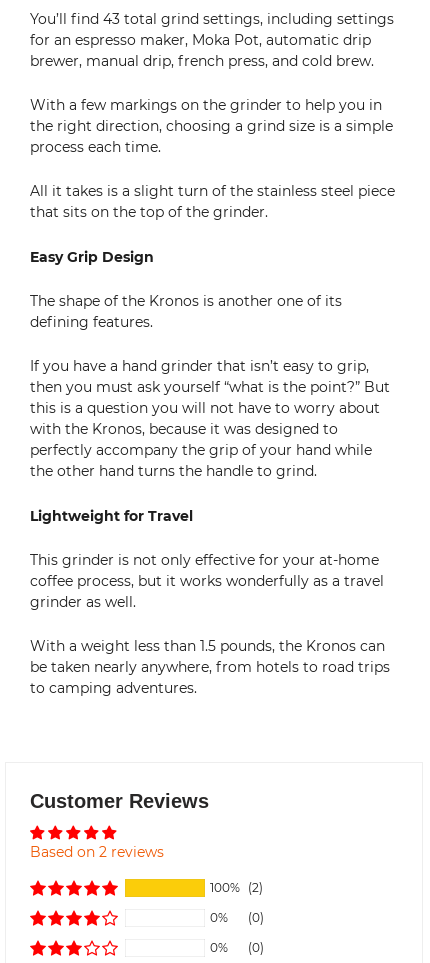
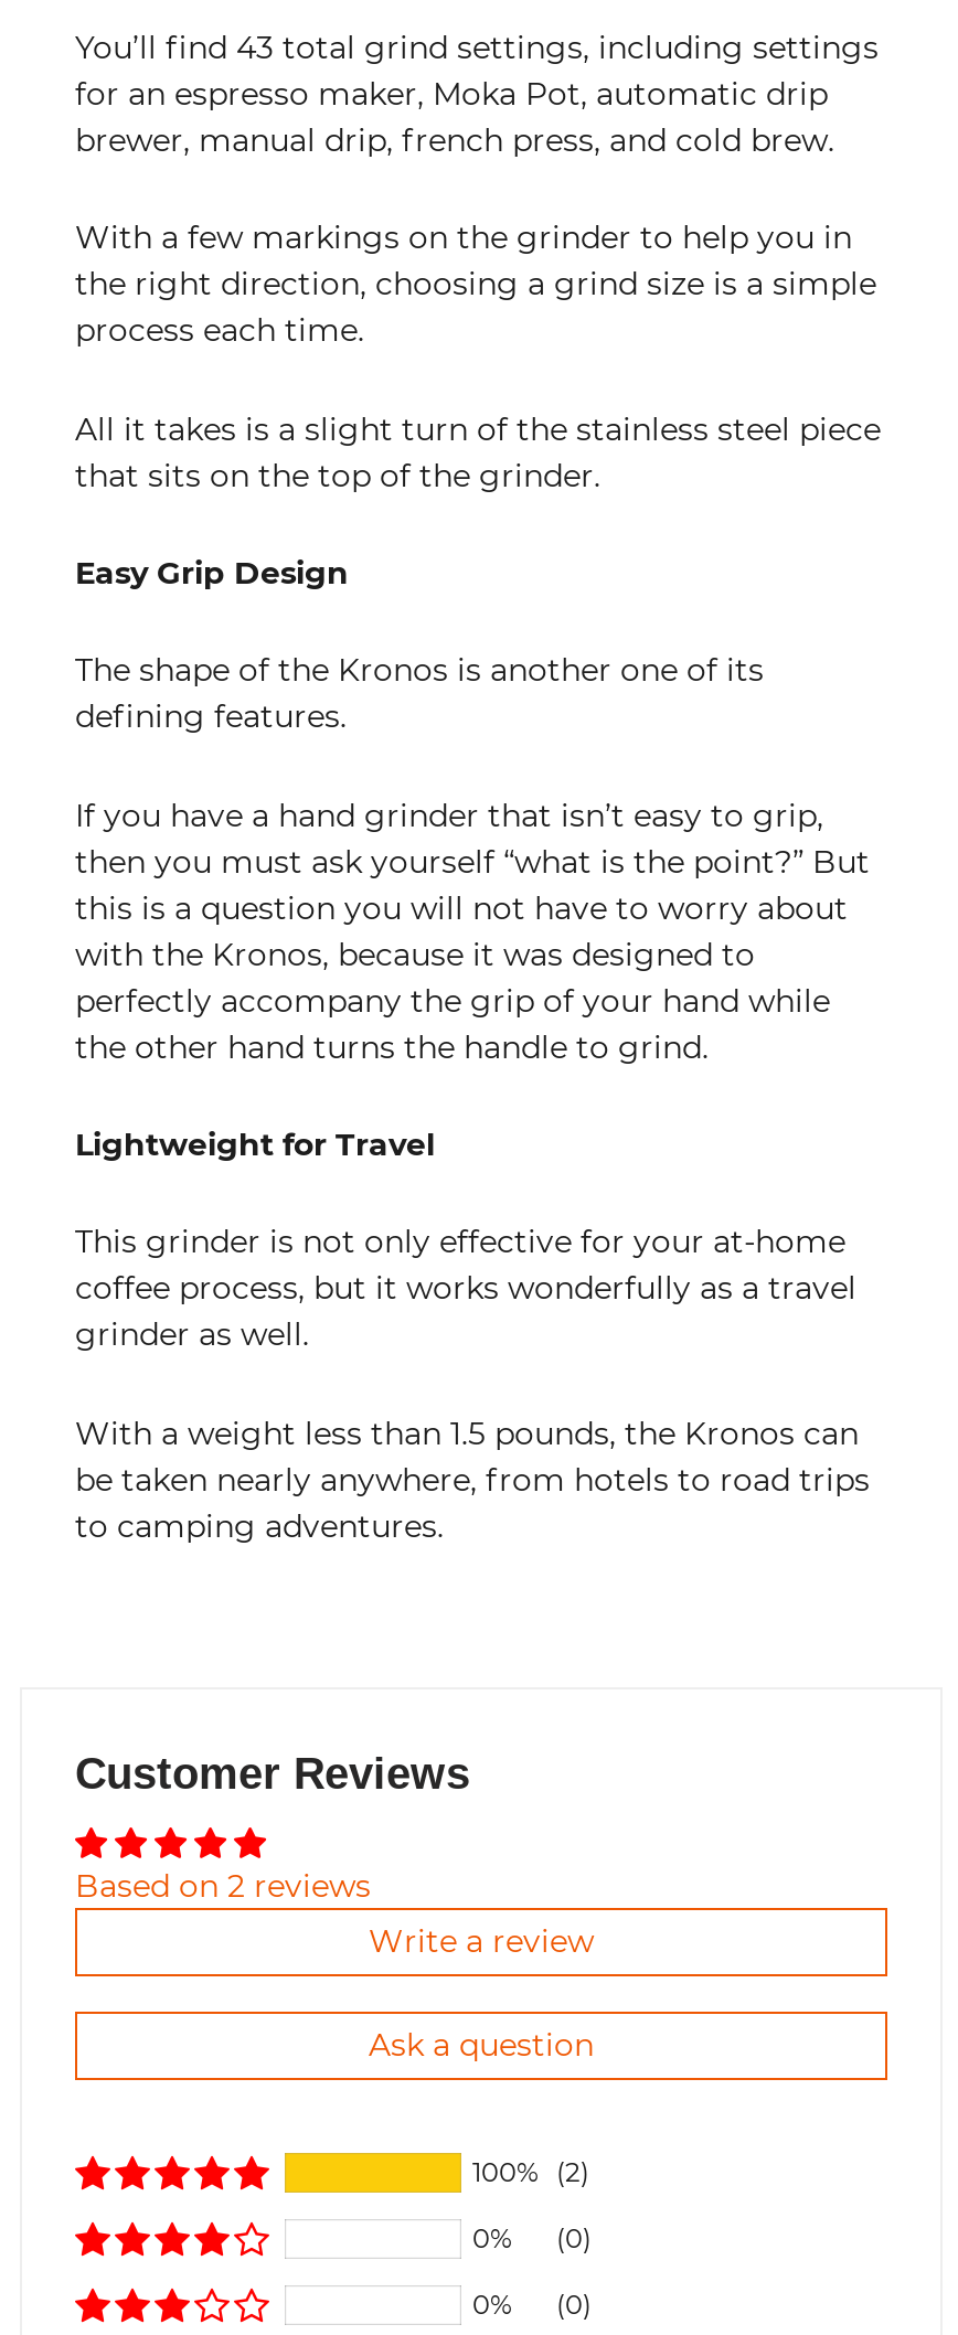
none -> [369,1922,594,2065] Write a review | Ask a question

